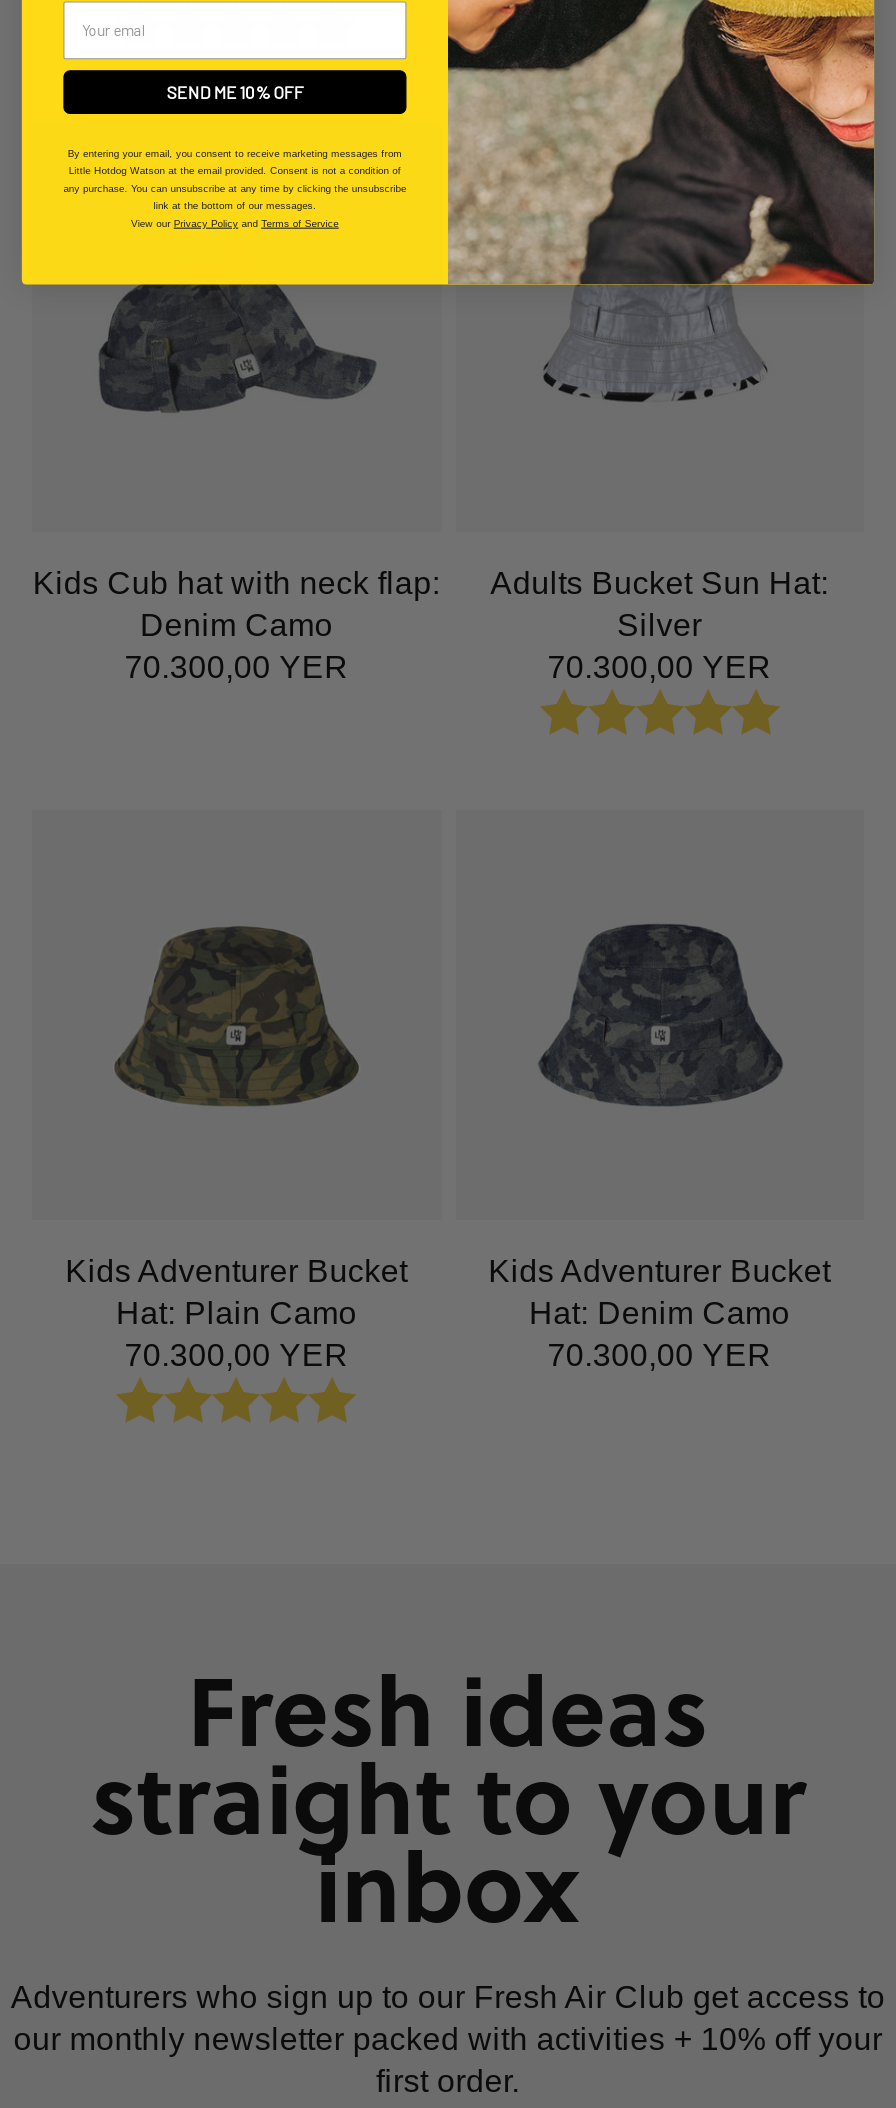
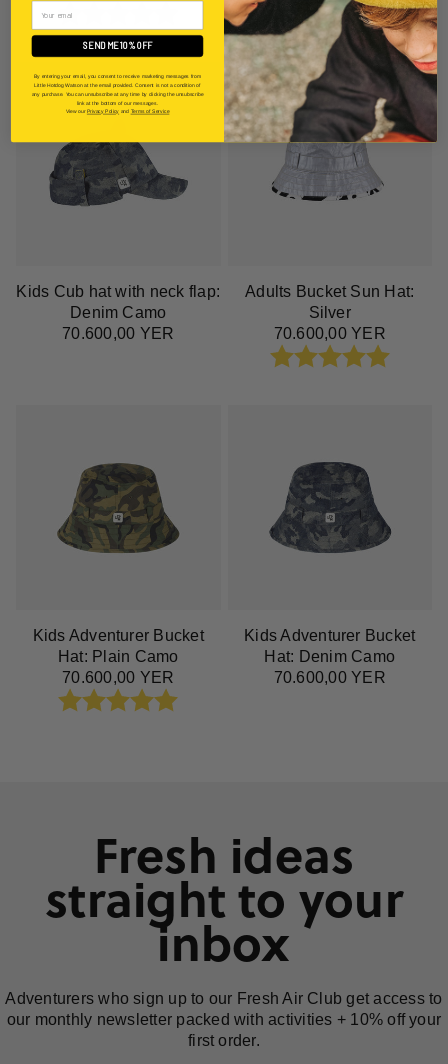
[124,651,349,685] 70.300,00 YER -> [62,325,174,342] 70.600,00 YER
[547,651,772,685] 70.300,00 YER -> [274,325,386,342] 70.600,00 YER
[124,1338,349,1372] 70.300,00 YER -> [62,669,174,686] 70.600,00 YER
[547,1338,772,1372] 70.300,00 YER -> [274,669,386,686] 70.600,00 YER

